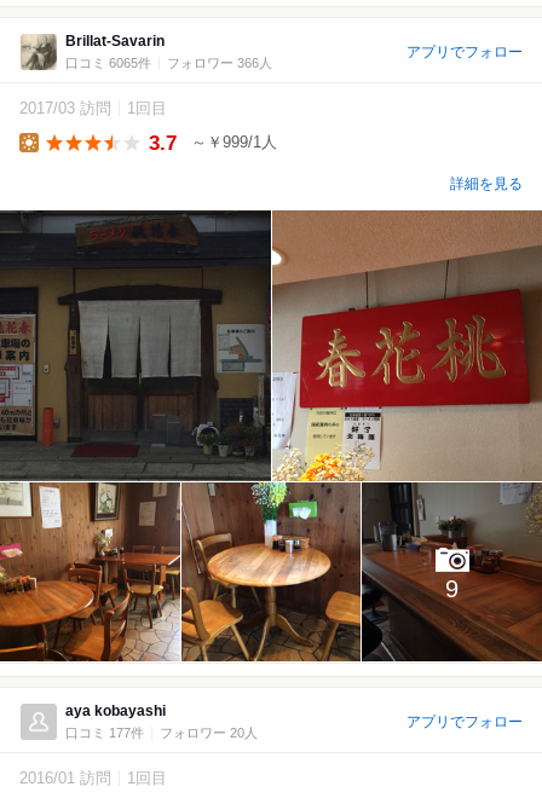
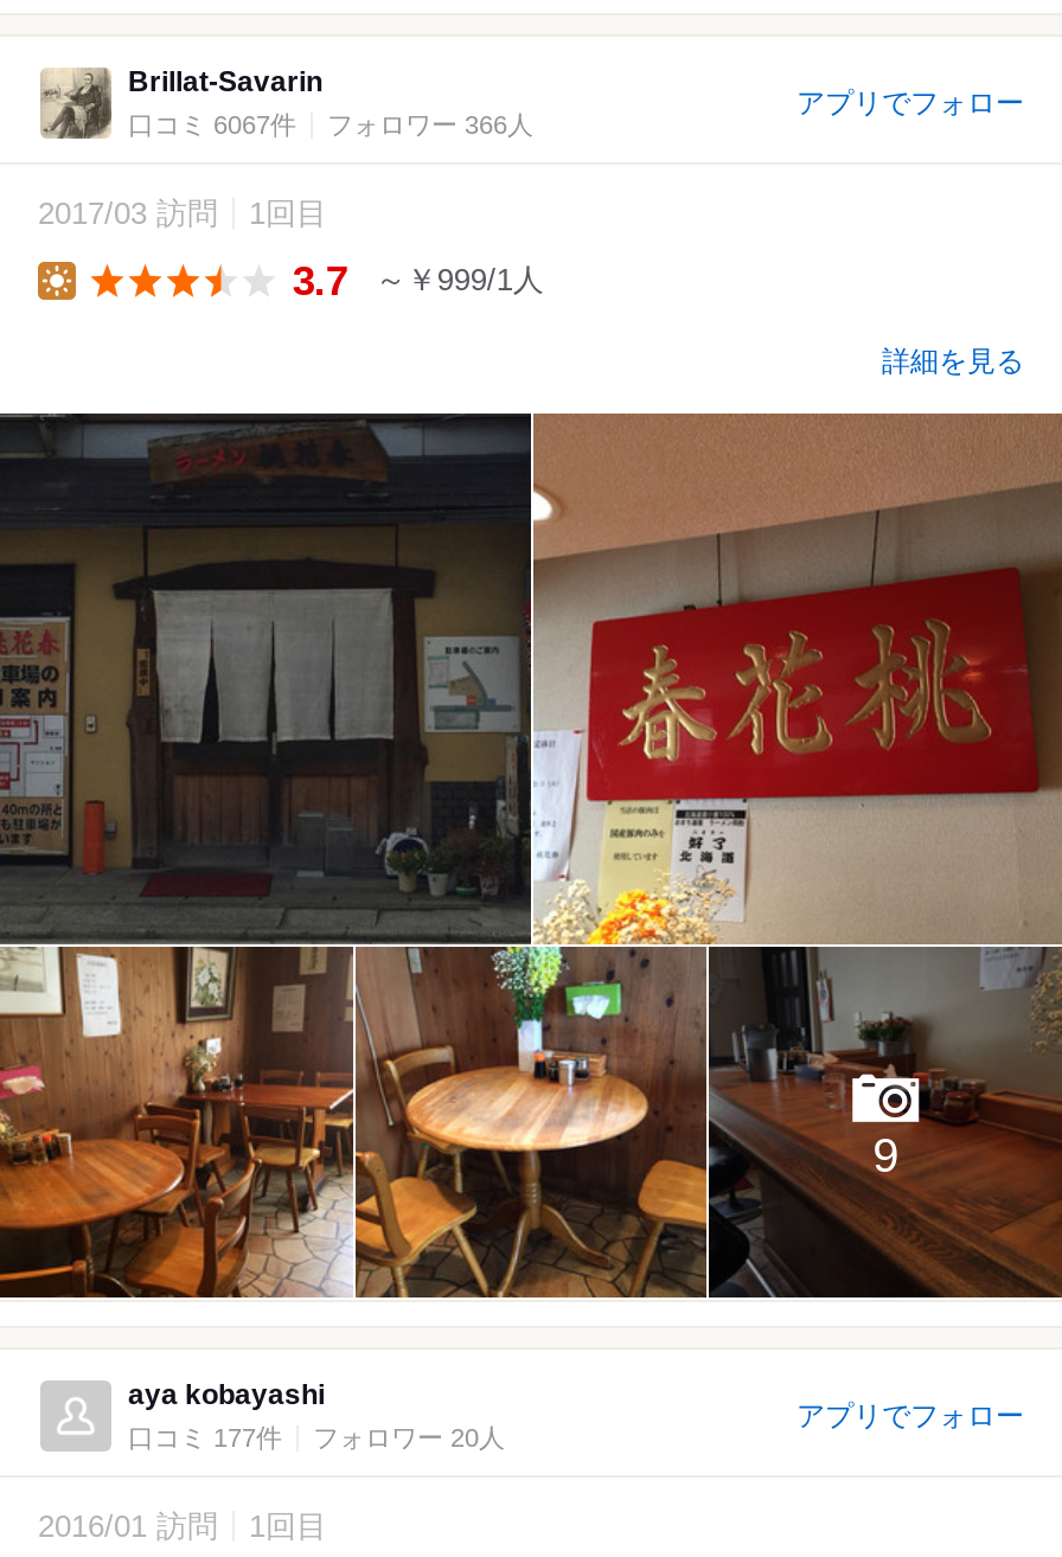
[65,56,272,70] 口コミ 6065件 フォロワー 366人 -> [128,111,533,139] 口コミ 6067件 フォロワー 366人

